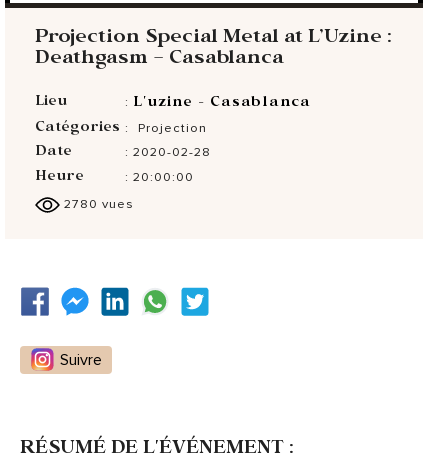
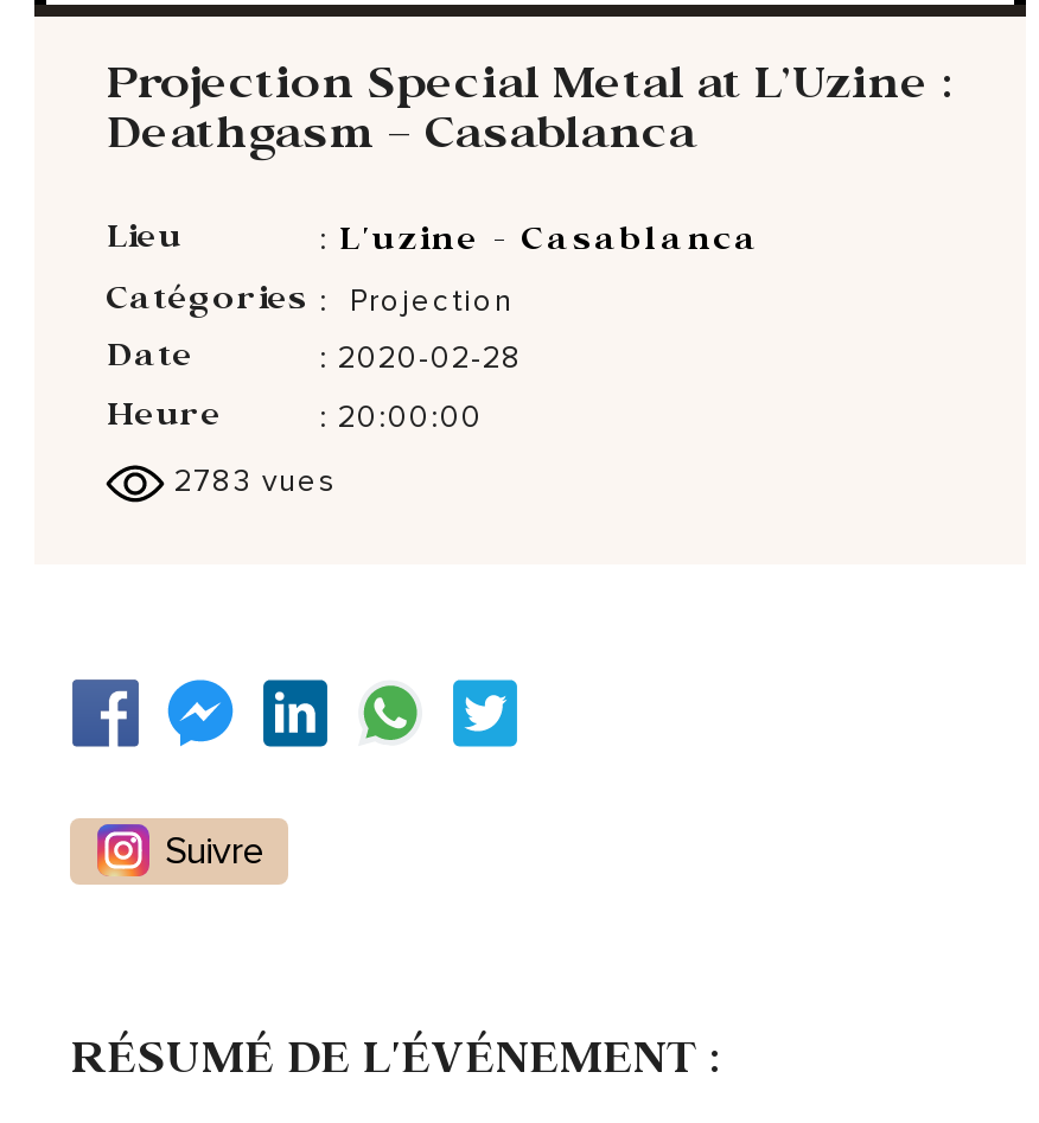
[60,198,134,211] 2780 vues -> [165,468,338,499] 2783 vues

